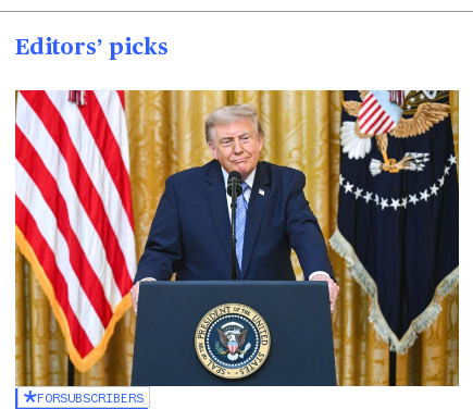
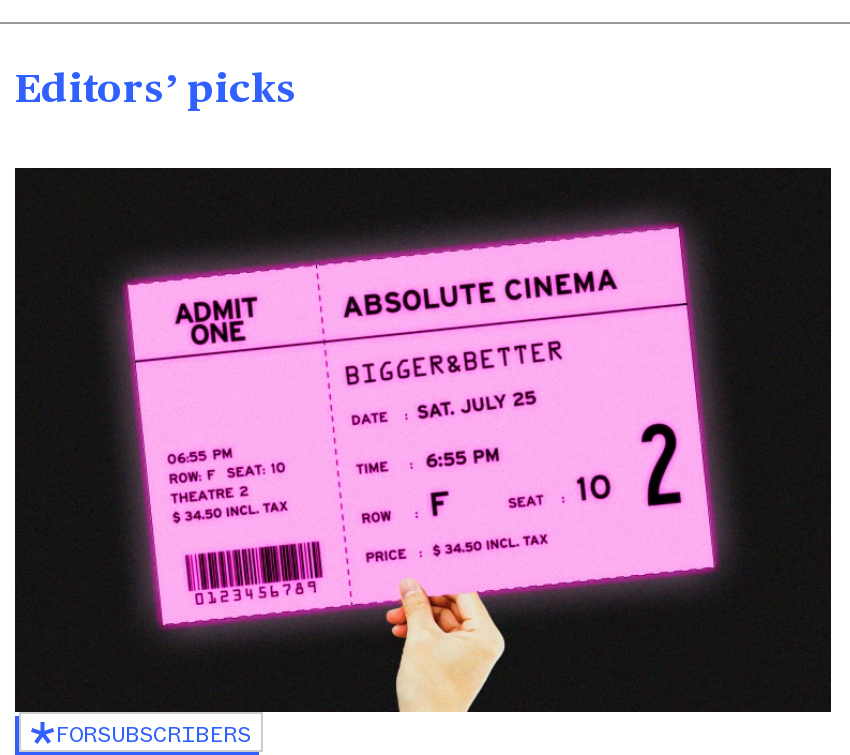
[14,89,460,387] [image] -> [13,165,833,715] [image]

